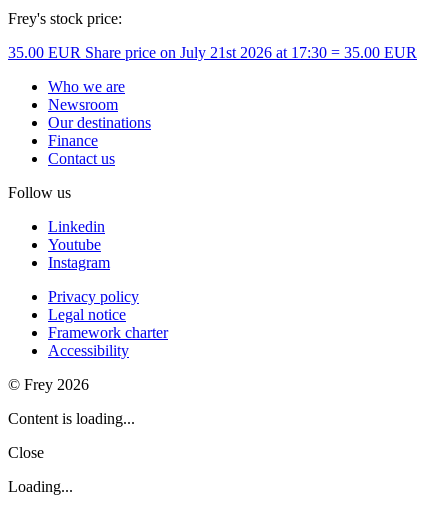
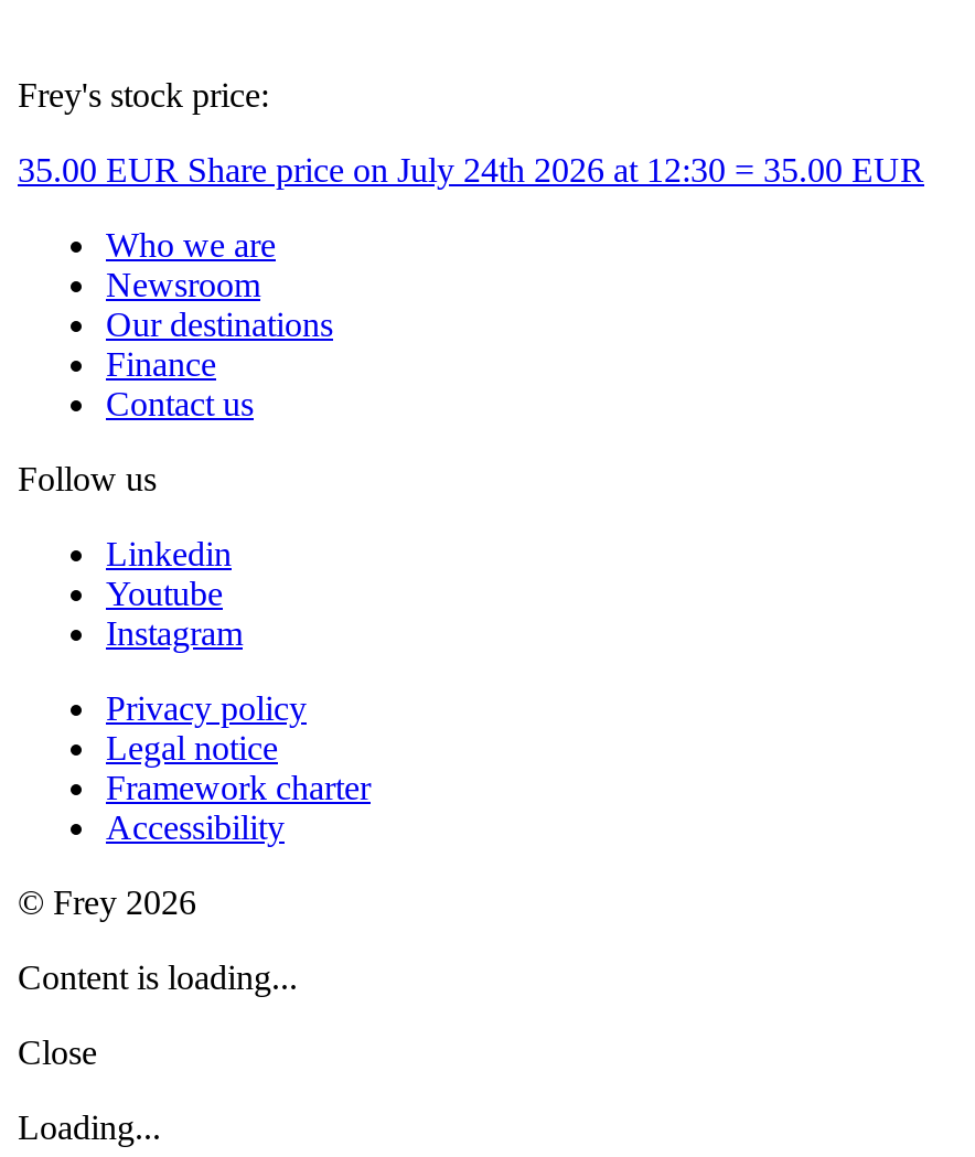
[8,44,417,61] 35.00 EUR Share price on July 21st 2026 at 17:30 = 35.00 EUR -> [18,151,924,188] 35.00 EUR Share price on July 24th 2026 at 12:30 = 35.00 EUR

